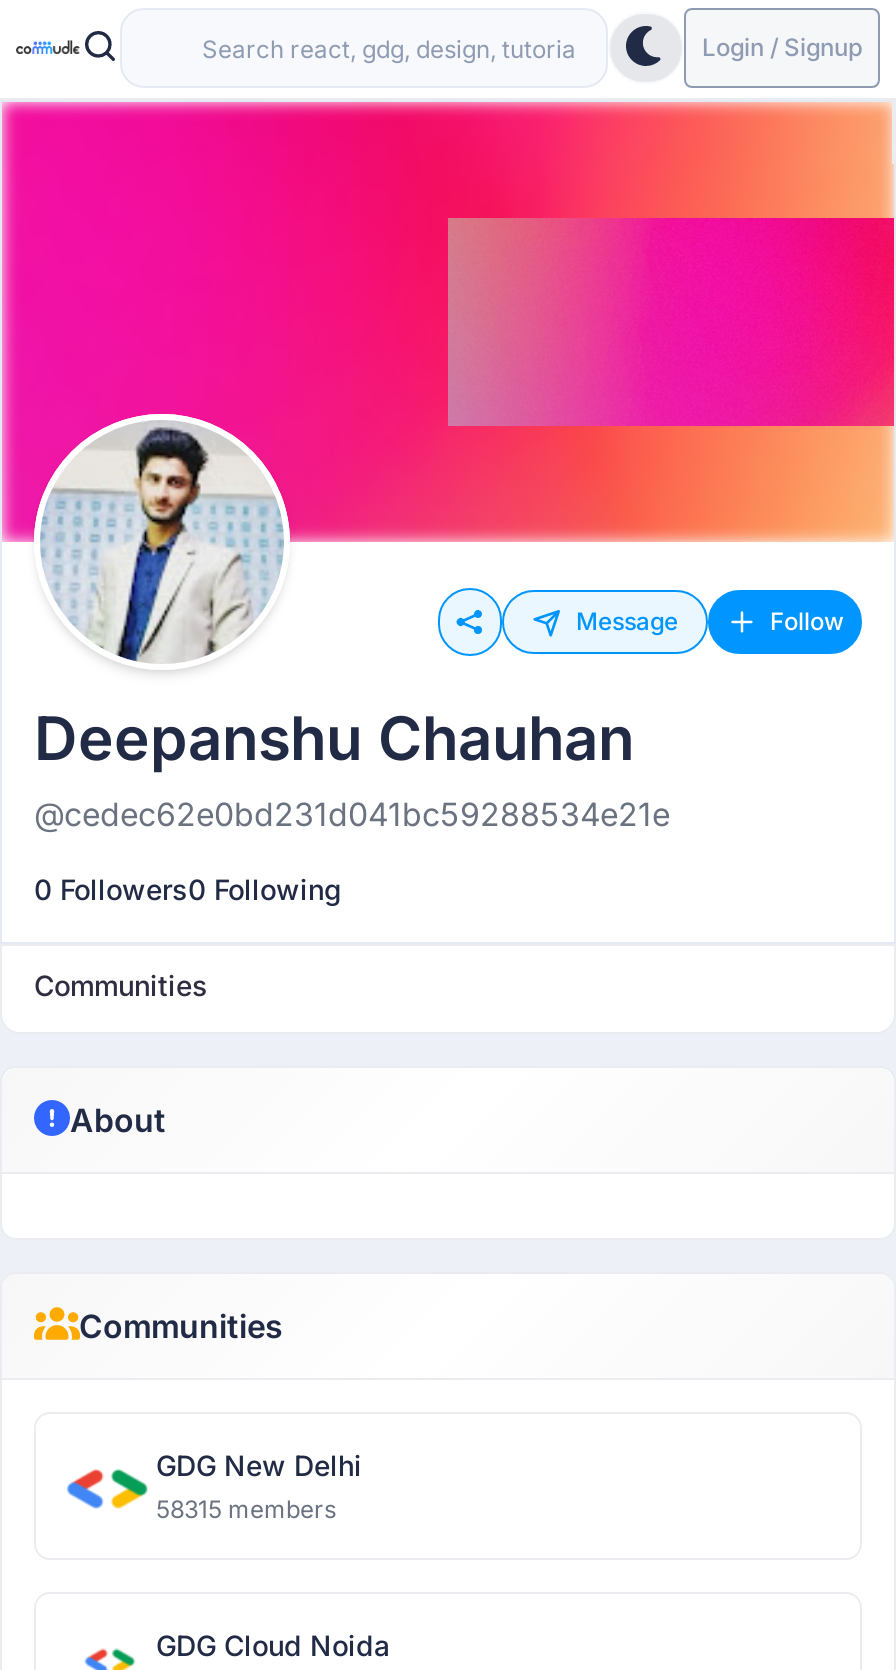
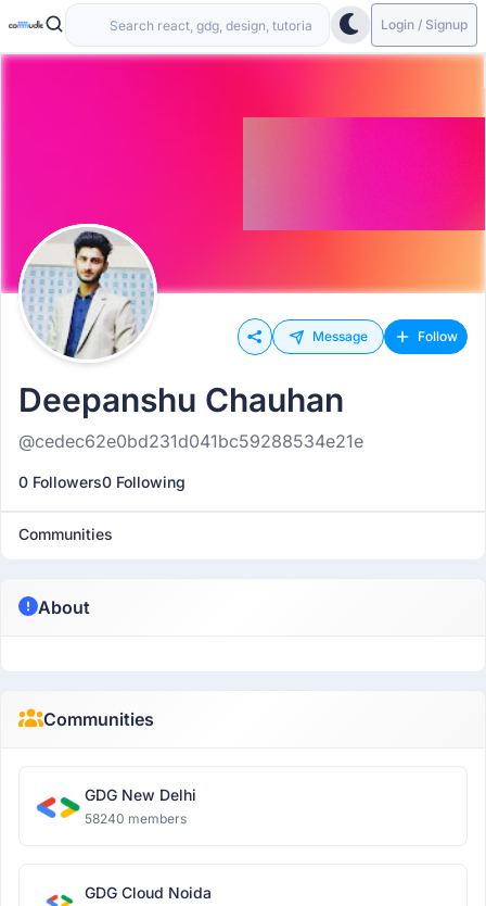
[156,1494,336,1524] 58315 members -> [85,810,187,827] 58240 members

